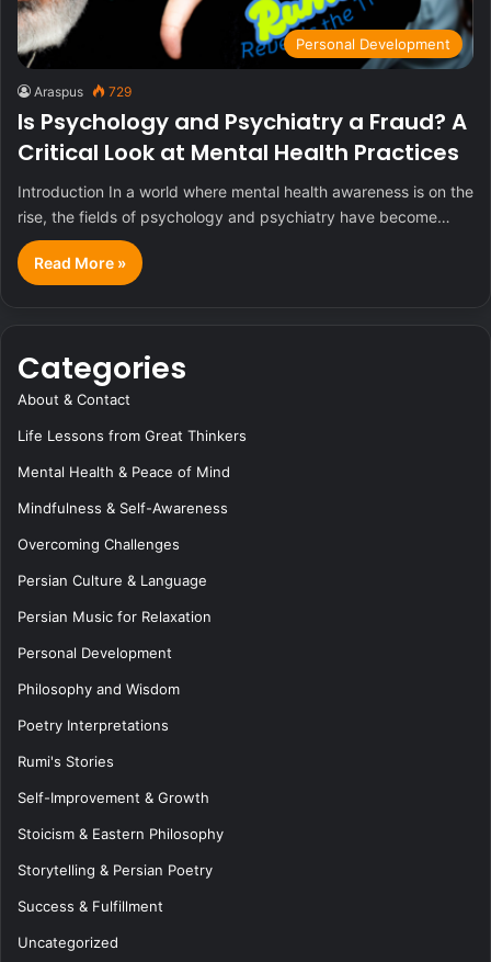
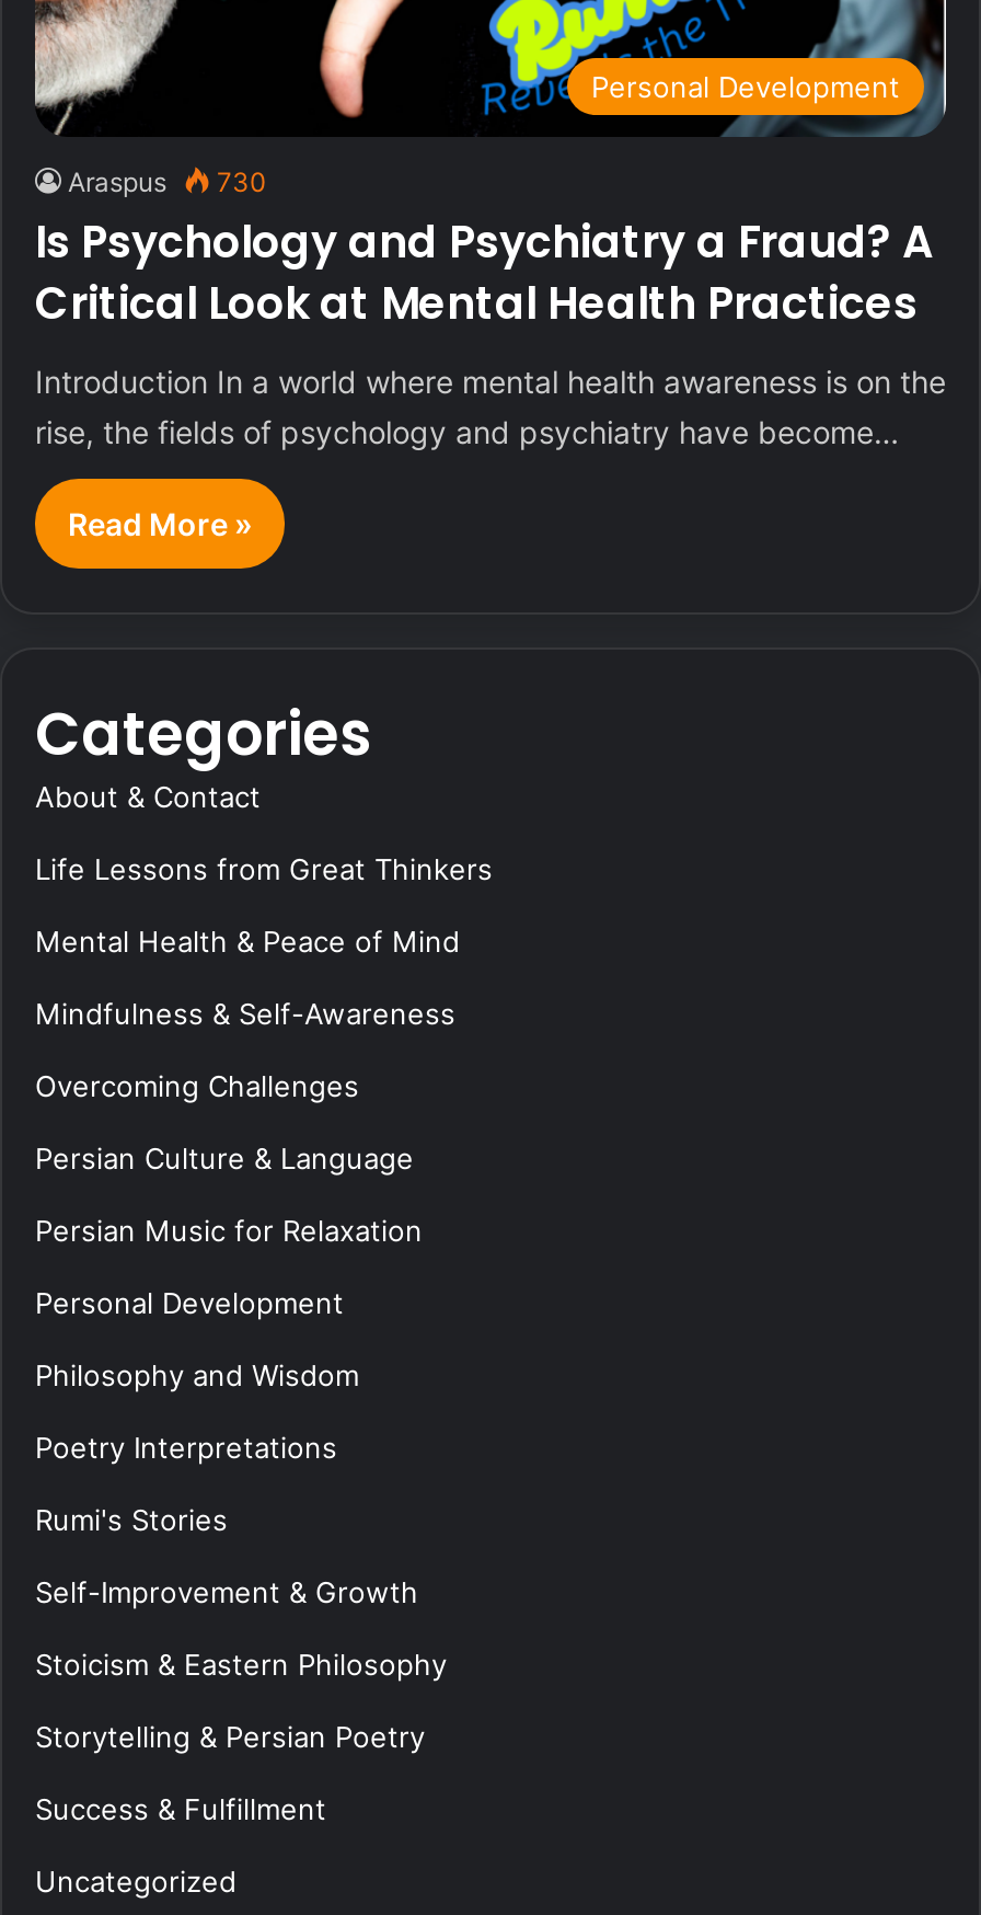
[34,83,132,99] Araspus 729 -> [68,166,267,199] Araspus 730

